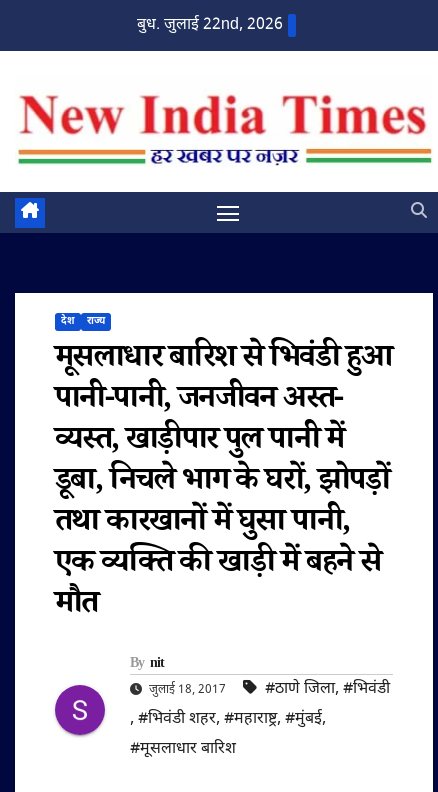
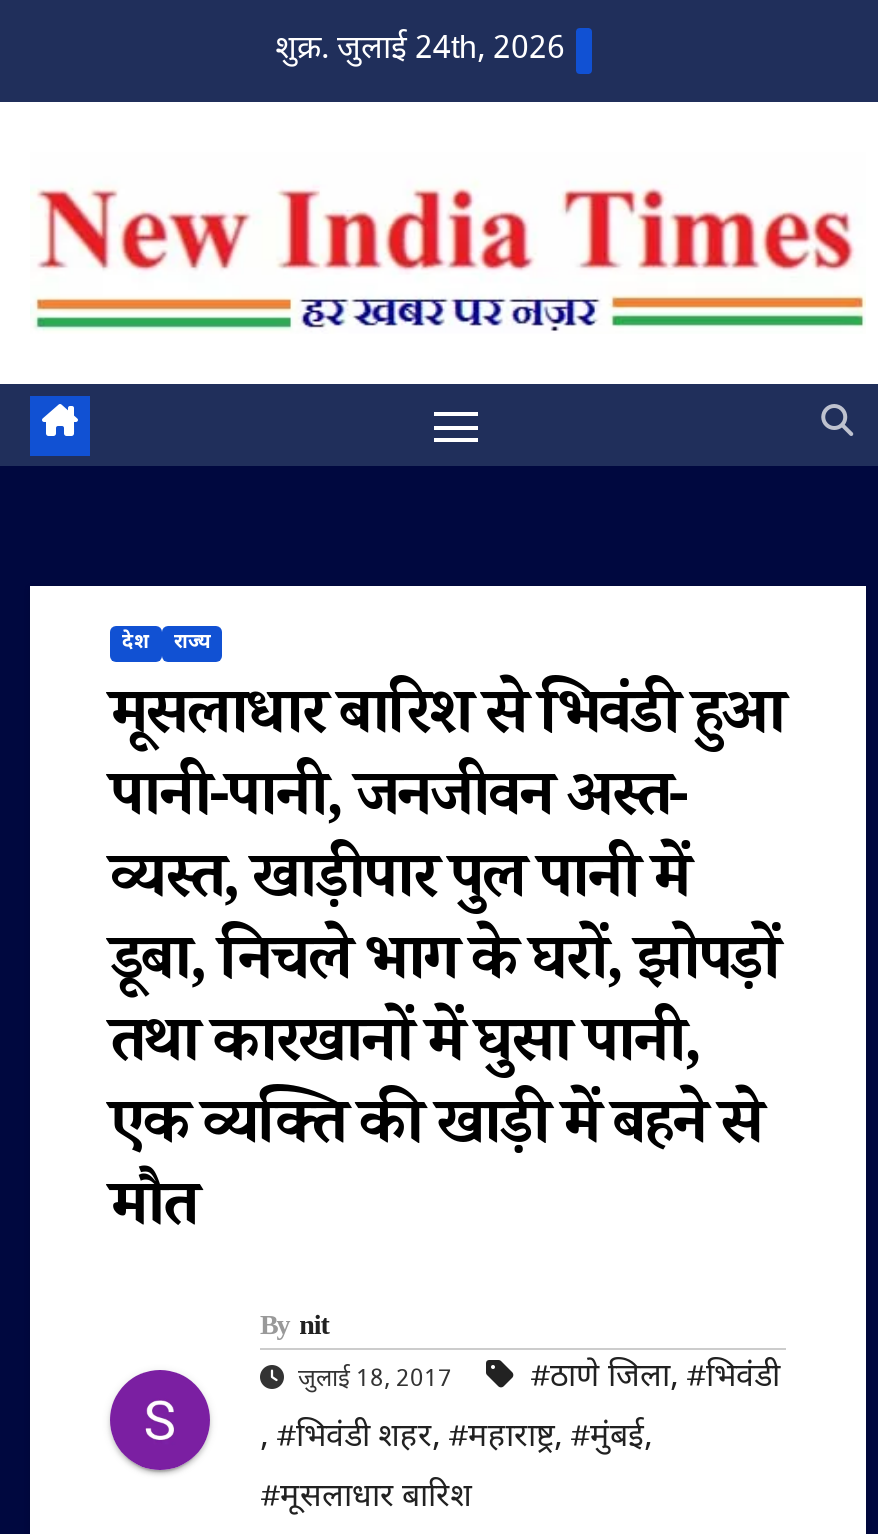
[137,15,283,36] बुध. जुलाई 22nd, 2026 -> [275,30,565,72] शुक्र. जुलाई 24th, 2026

